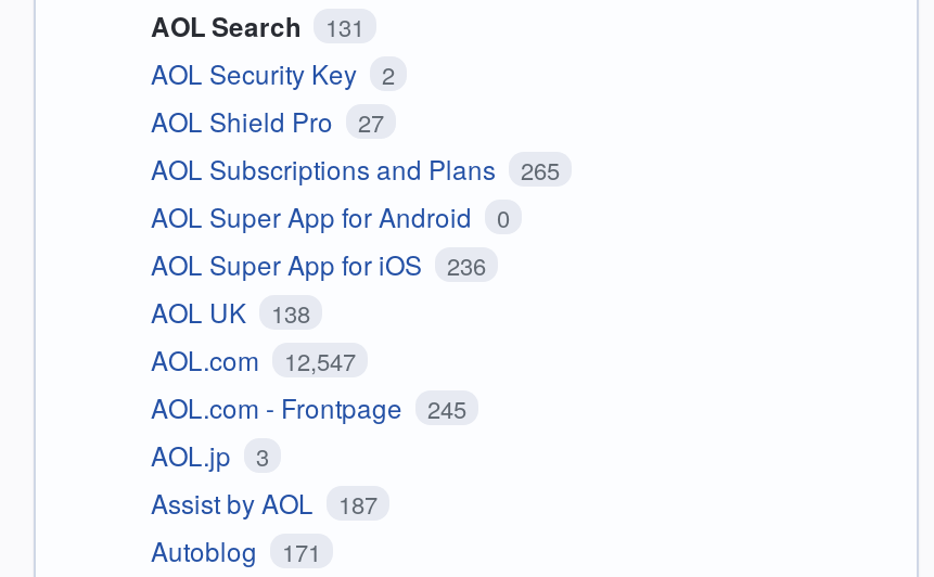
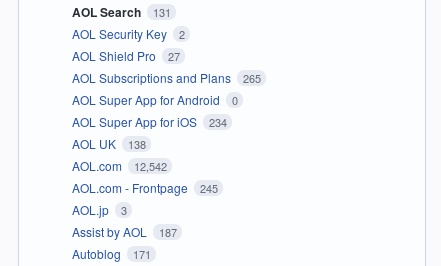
[151,246,486,283] AOL Super App for iOS 236 -> [72,113,226,130] AOL Super App for iOS 234
[151,341,356,378] AOL.com 12,547 -> [72,157,166,174] AOL.com 12,542

